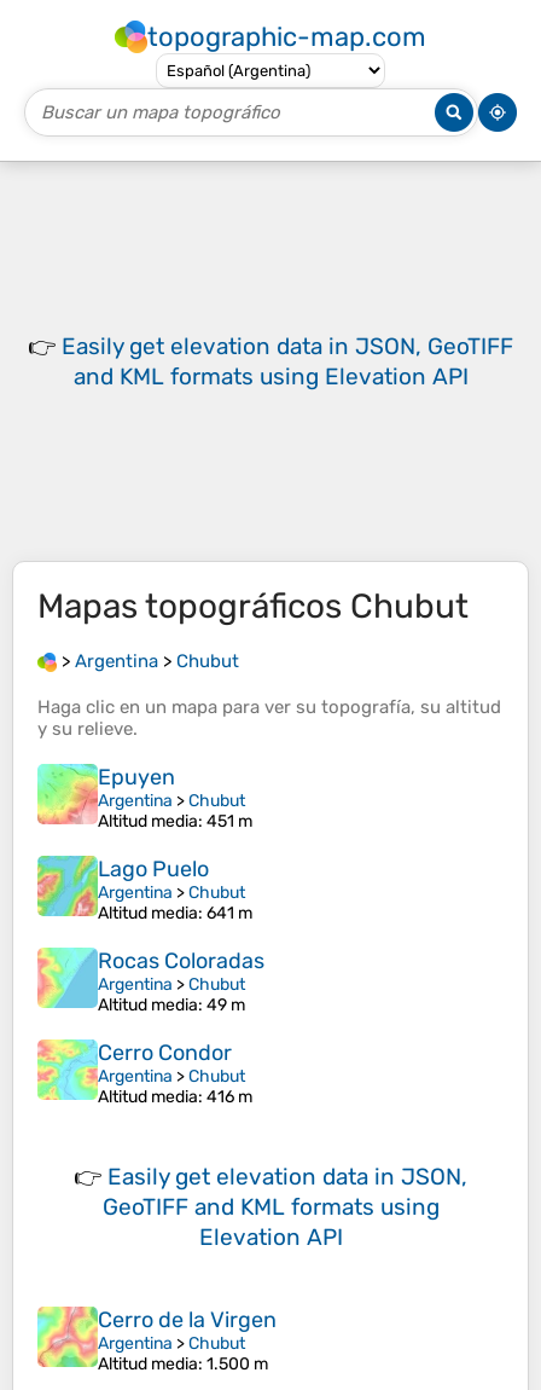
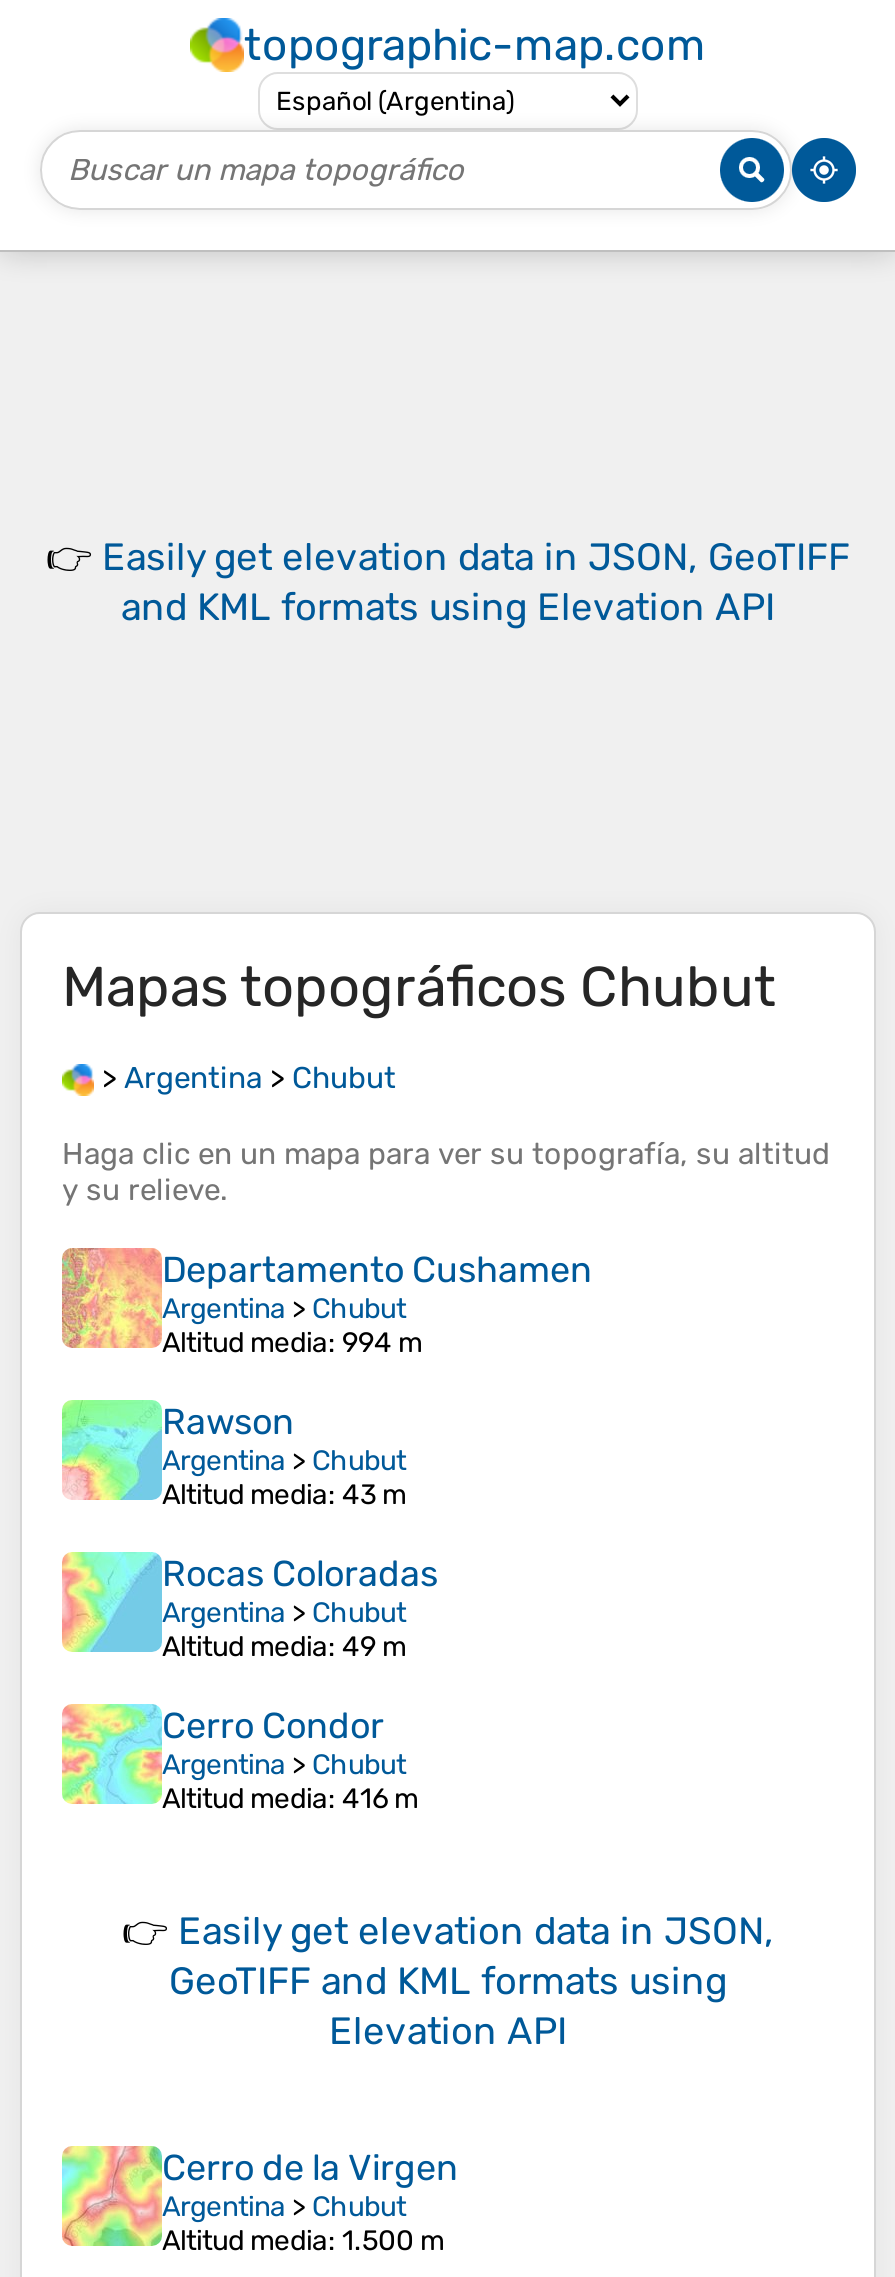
[36,763,175,826] [image] | Epuyen -> [60,1246,592,1350] [image] | Departamento Cushamen
[98,811,252,832] Altitud media: 451 m -> [162,1326,422,1360] Altitud media: 994 m
[36,855,209,917] [image] | Lago Puelo -> [60,1398,294,1502] [image] | Rawson
[98,903,252,924] Altitud media: 641 m -> [162,1478,406,1512] Altitud media: 43 m

